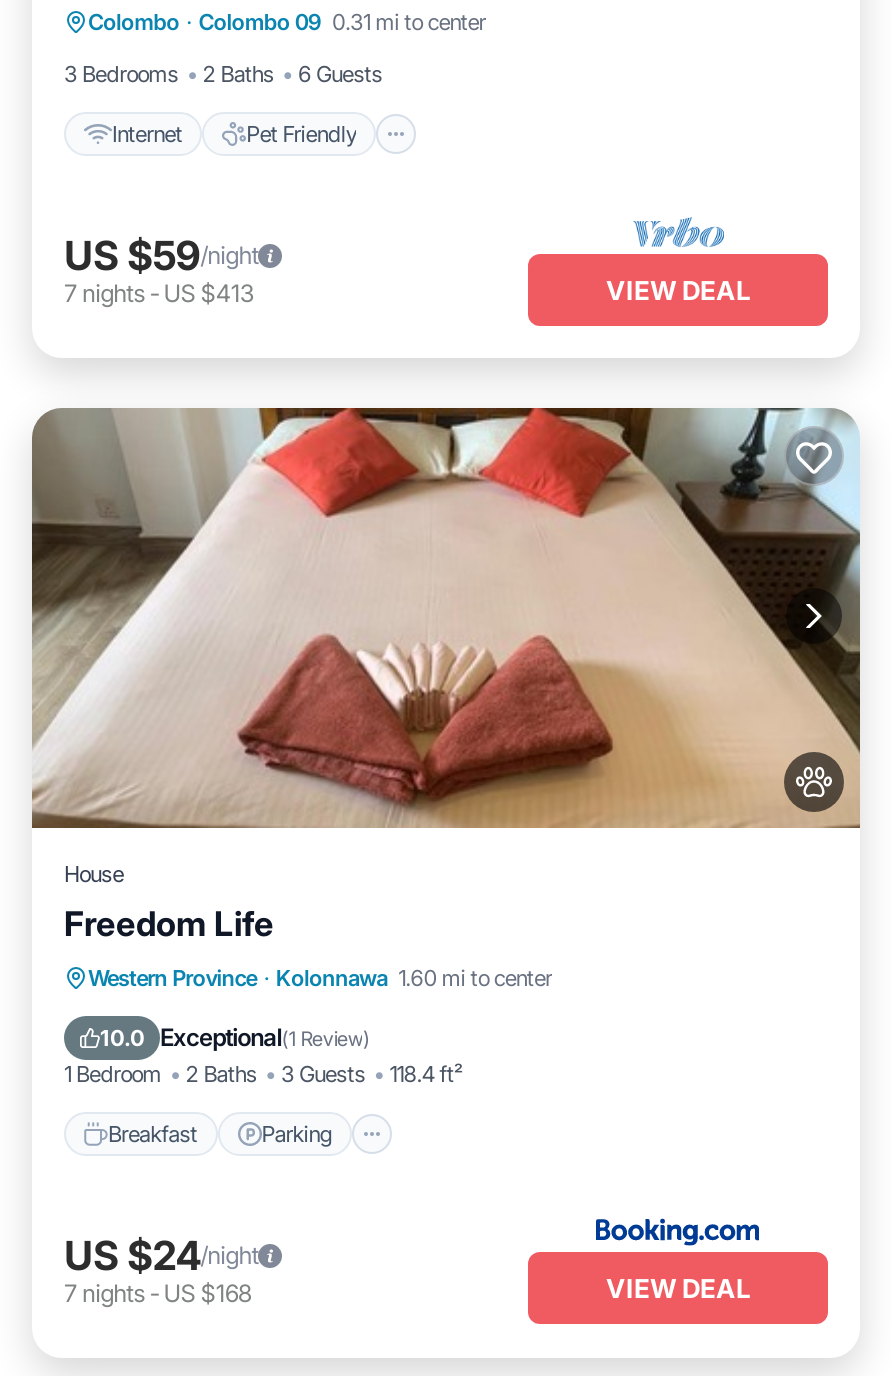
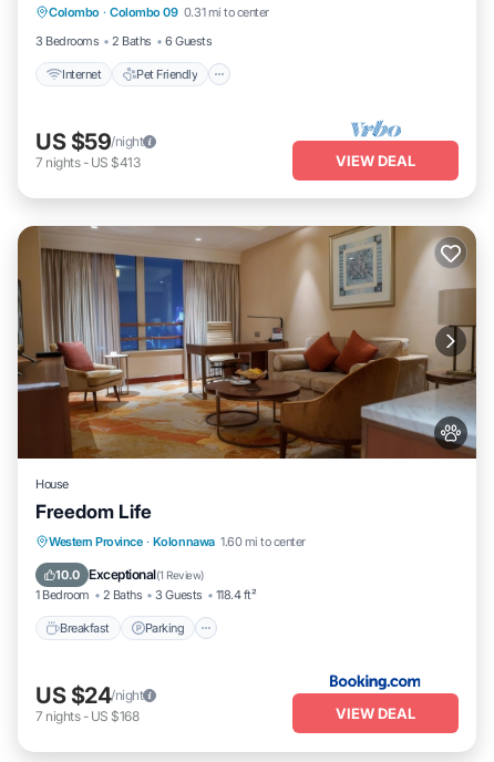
[32,408,860,830] [image] -> [17,225,477,460] [image]

